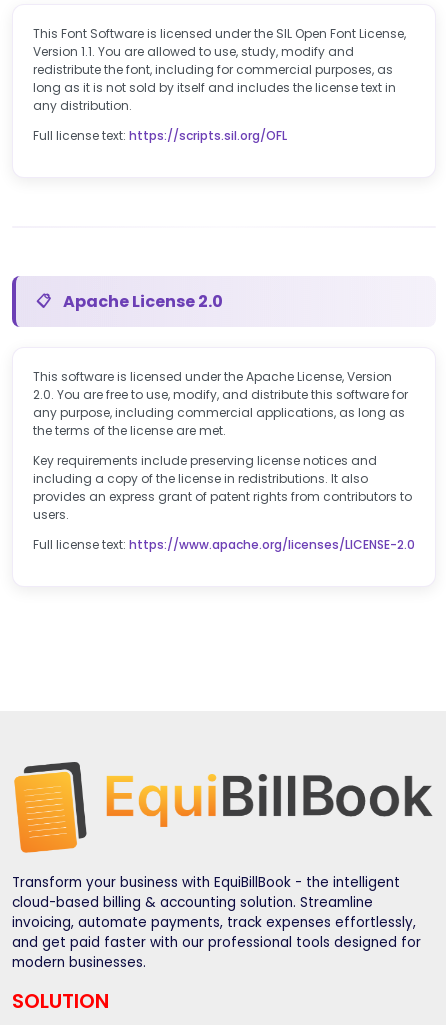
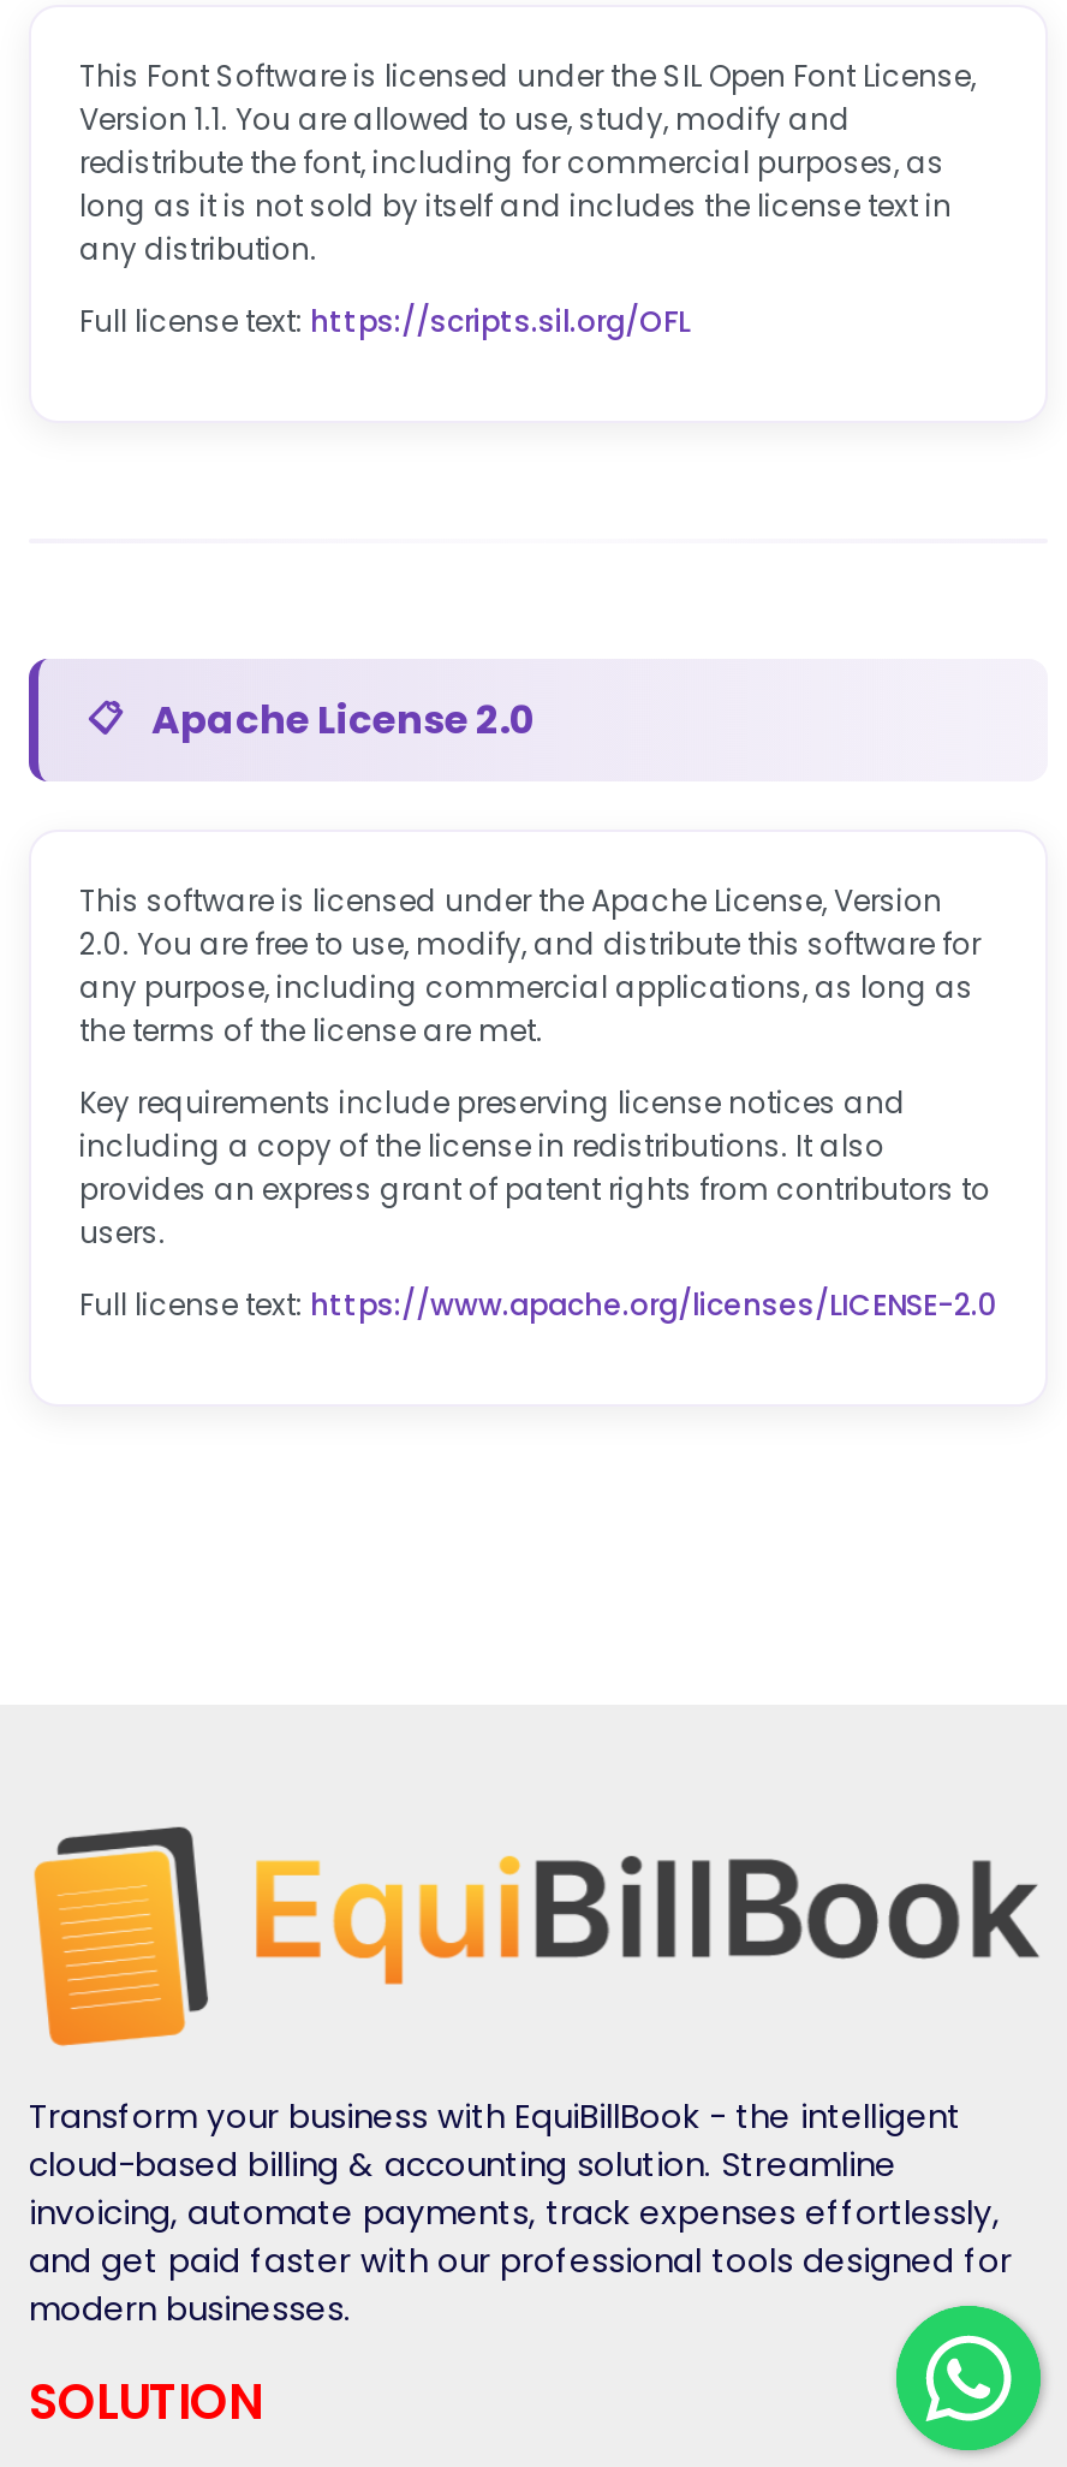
none -> [894,2303,1045,2455] [image]

